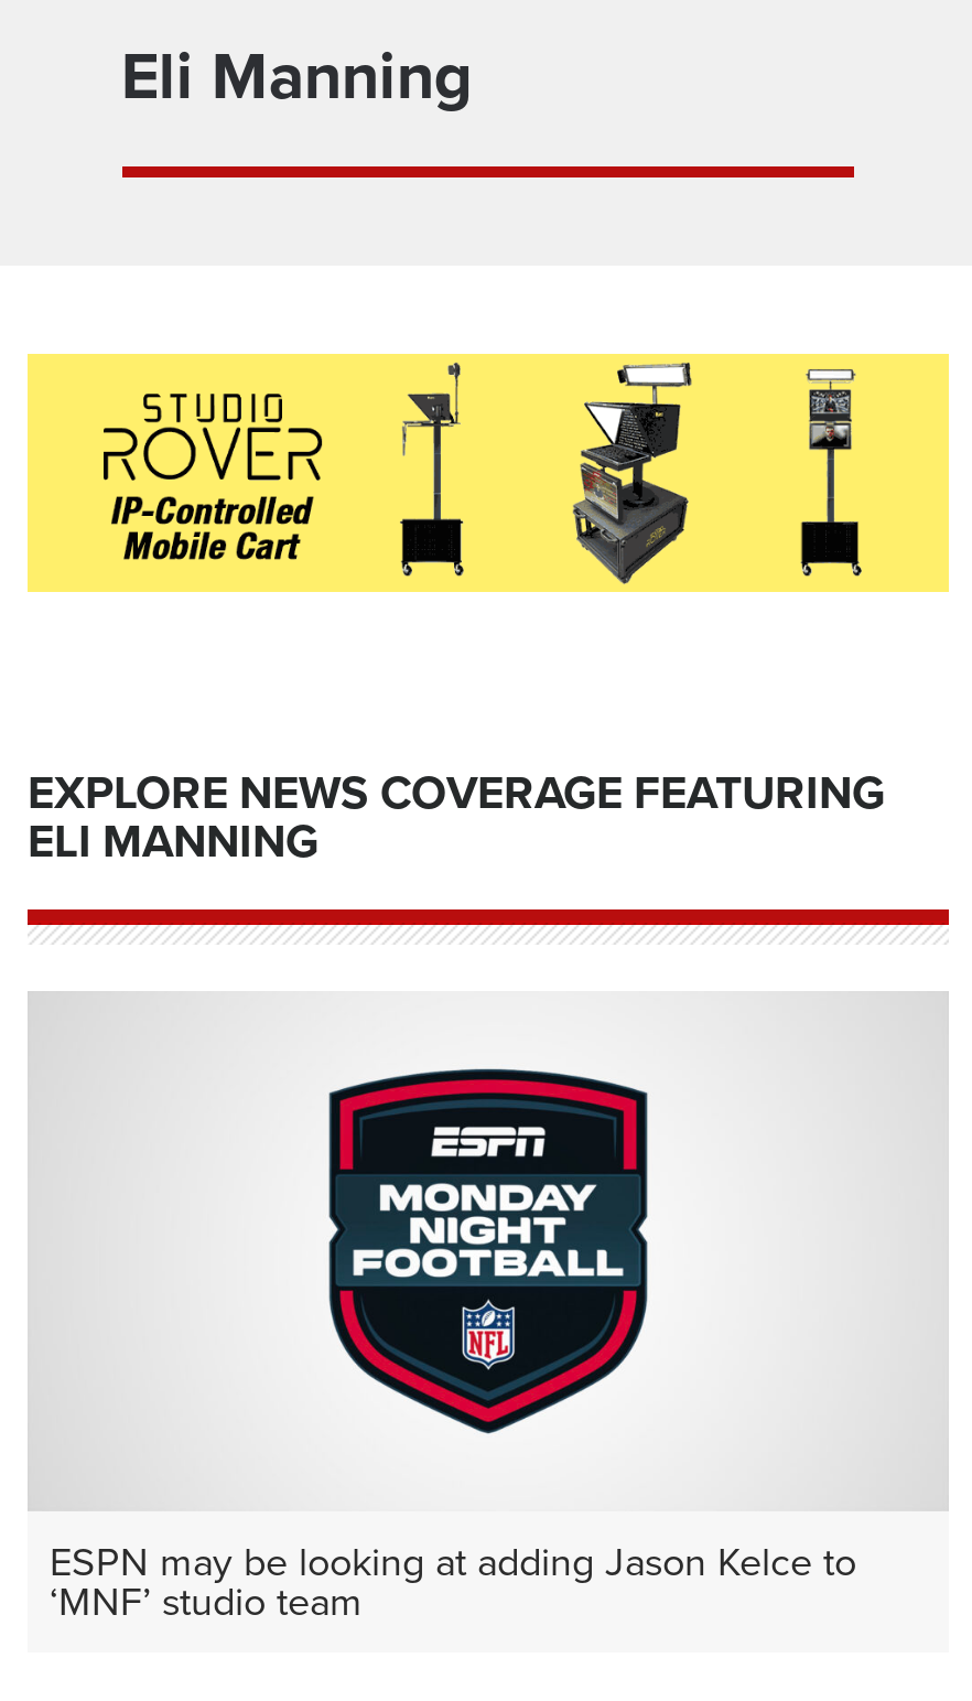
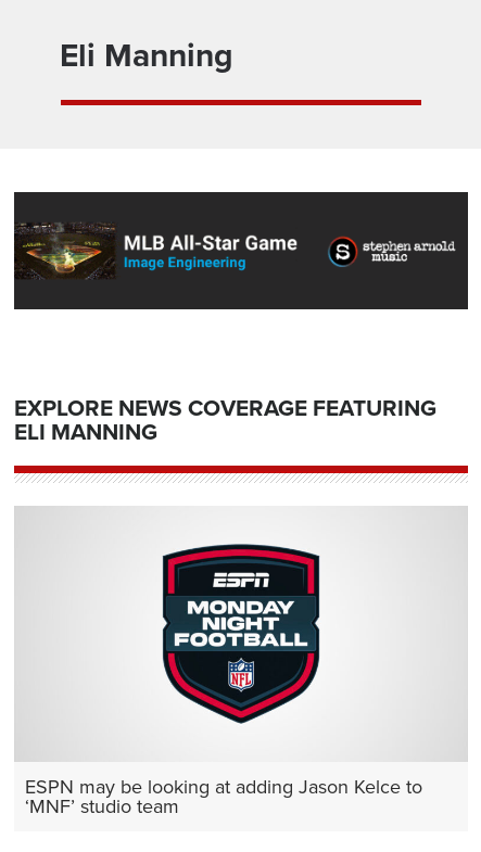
[25,352,951,594] [image] -> [13,191,469,310] [image]

